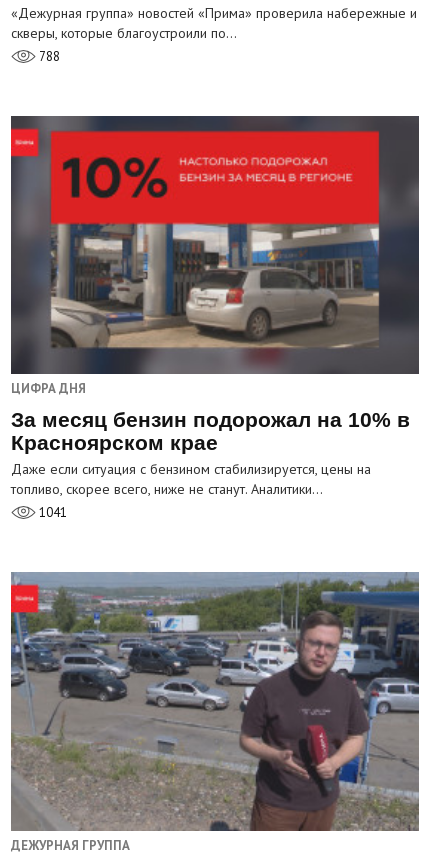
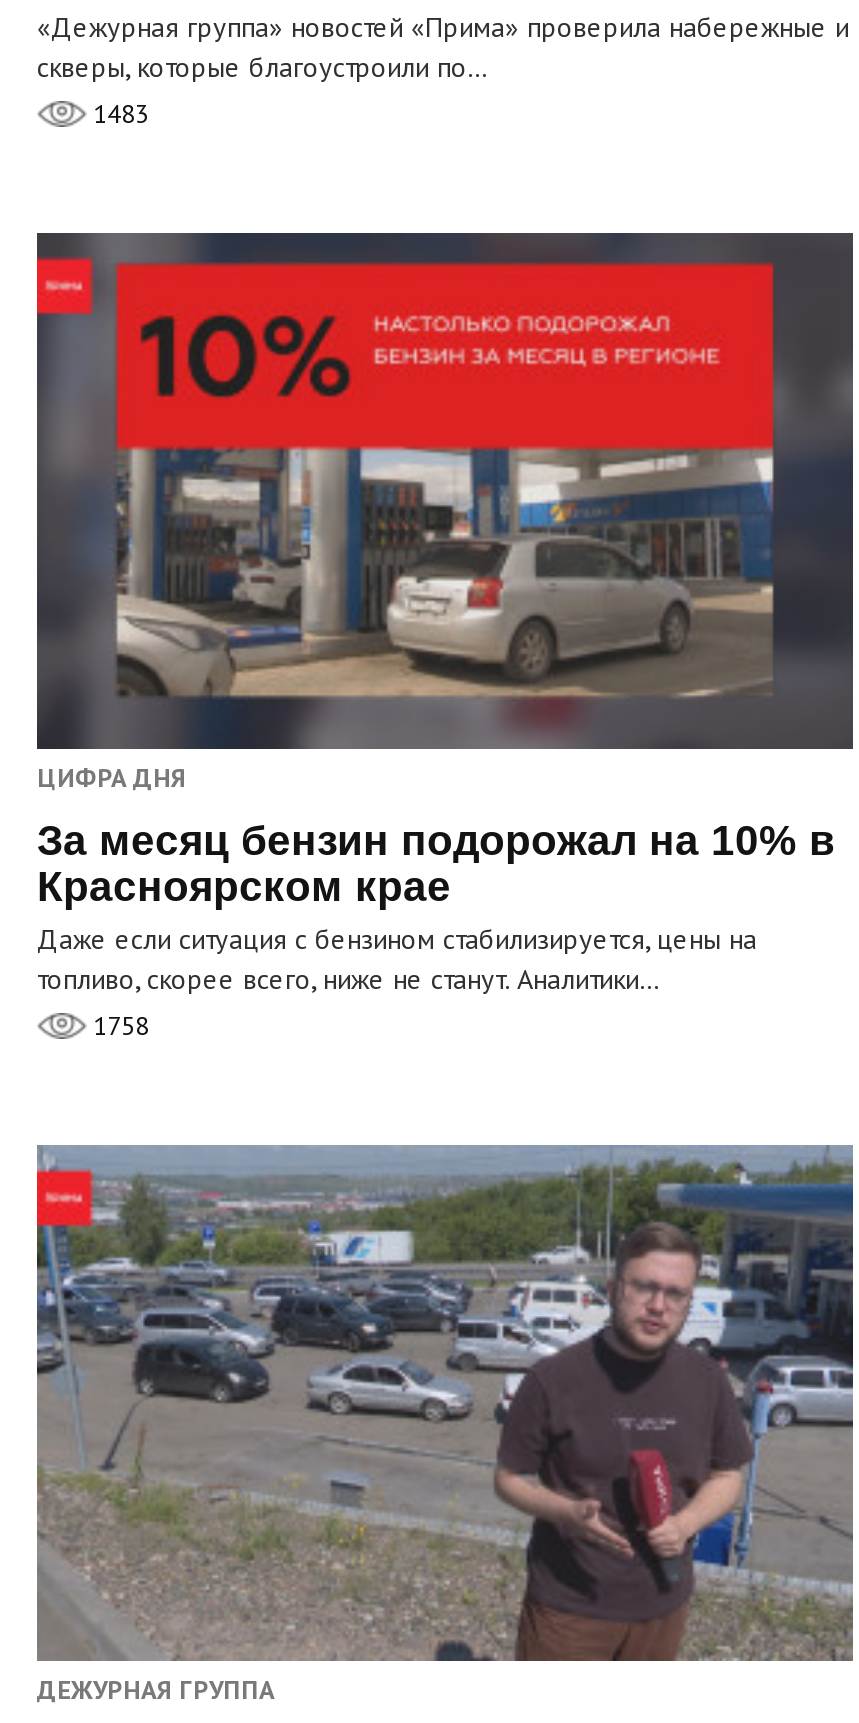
[36,48,60,65] 788 -> [87,97,149,131] 1483
[36,504,67,521] 1041 -> [87,1009,149,1043] 1758

